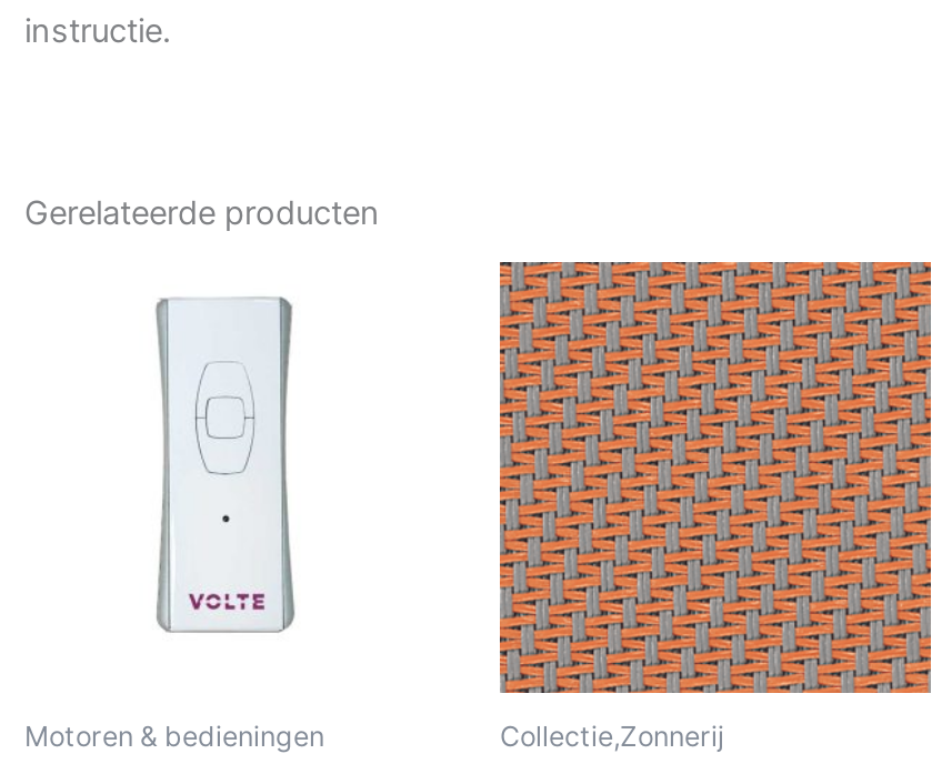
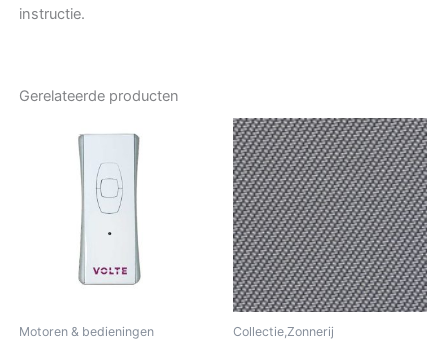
[498,260,933,695] [image] -> [232,117,428,313] [image]

